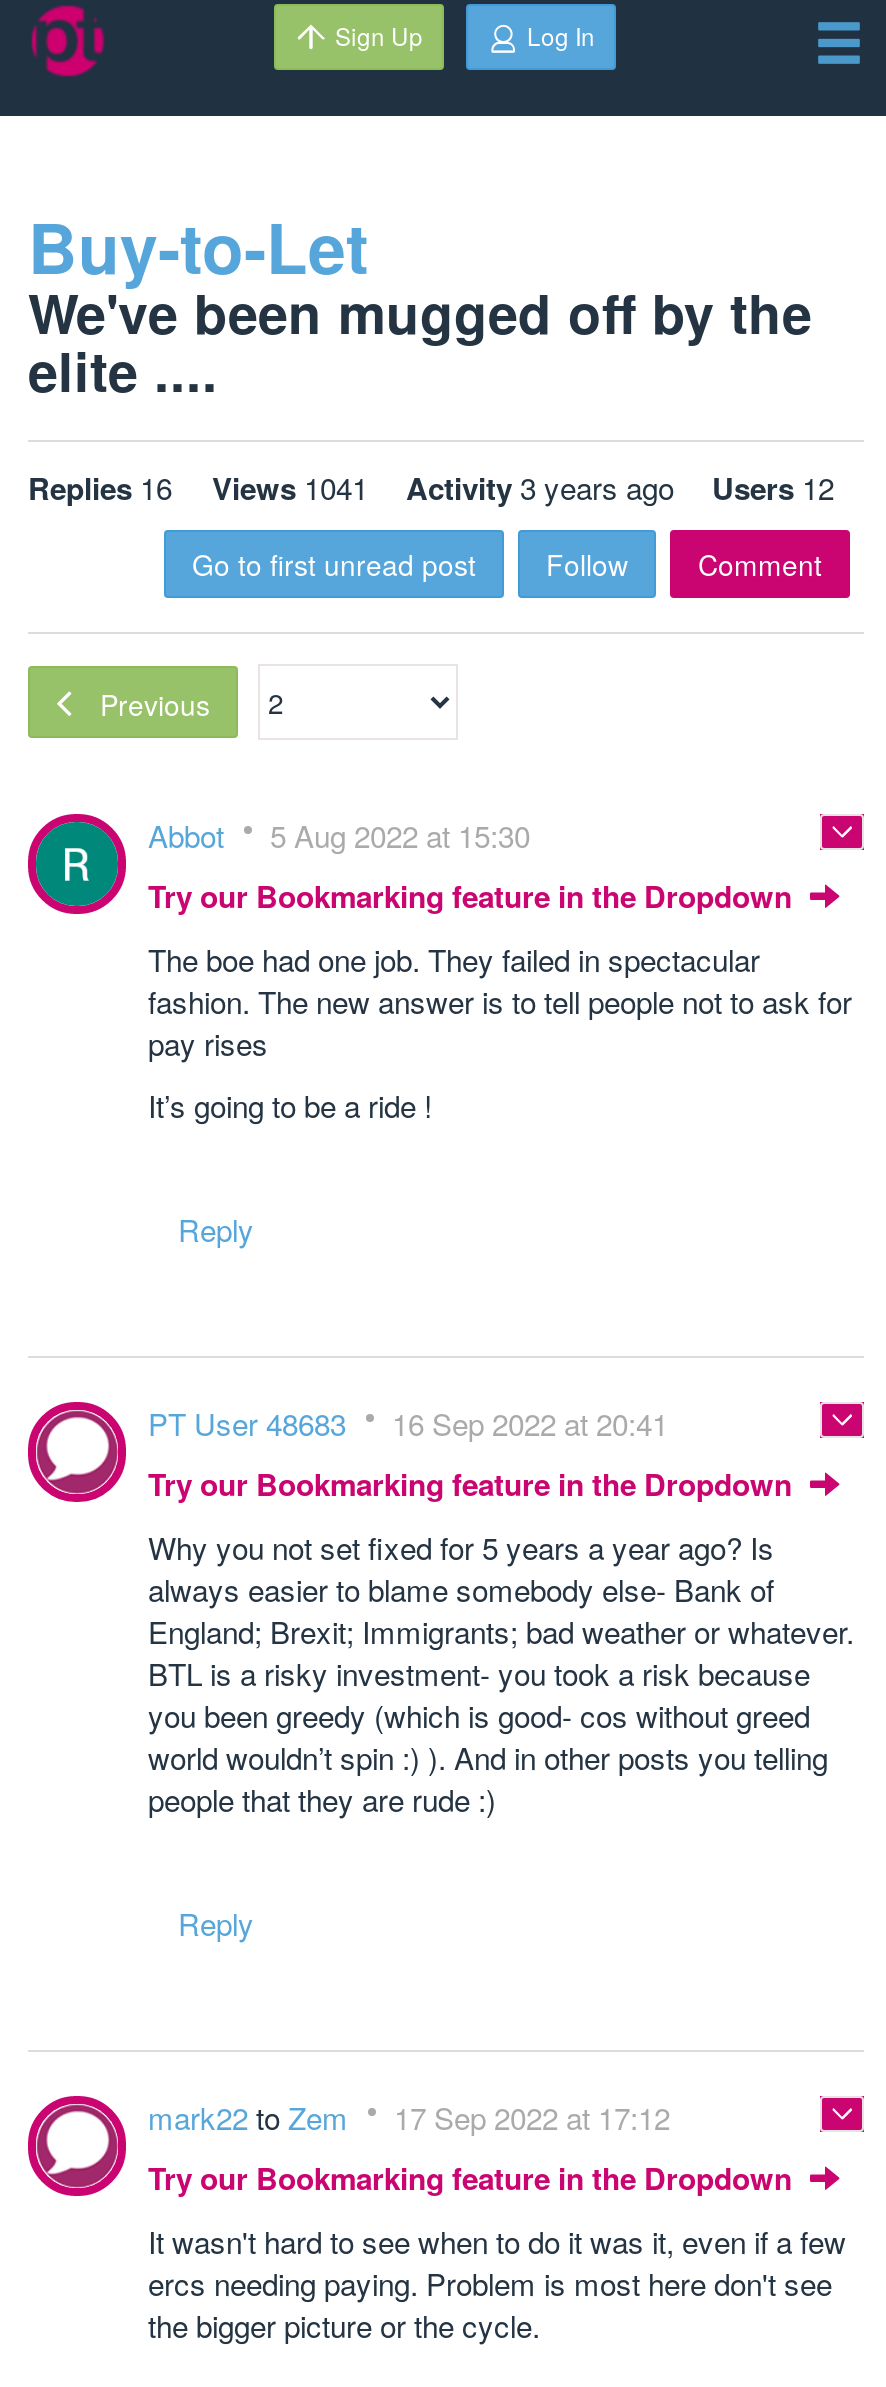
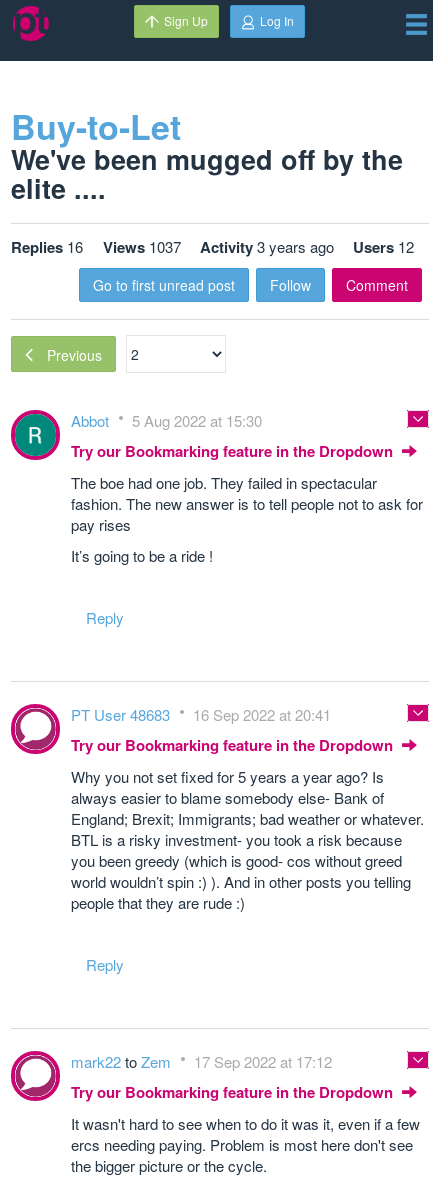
[28,466,834,510] Replies 16 Views 1041 Activity 3 years ago Users 12 -> [11,236,414,258] Replies 16 Views 1037 Activity 3 years ago Users 12

